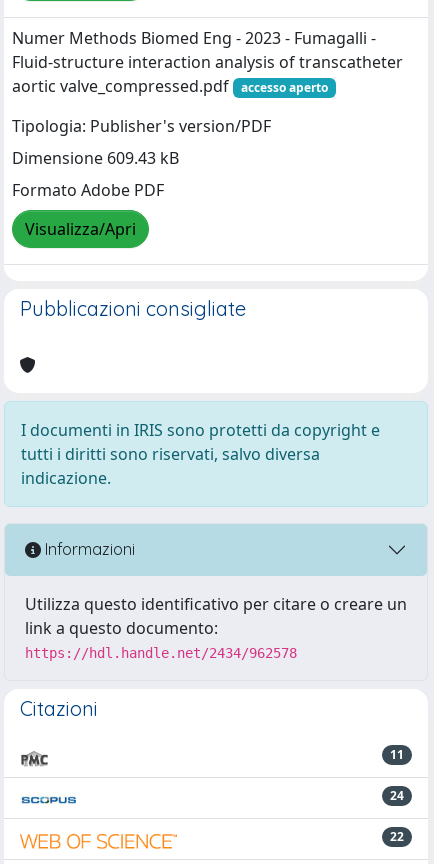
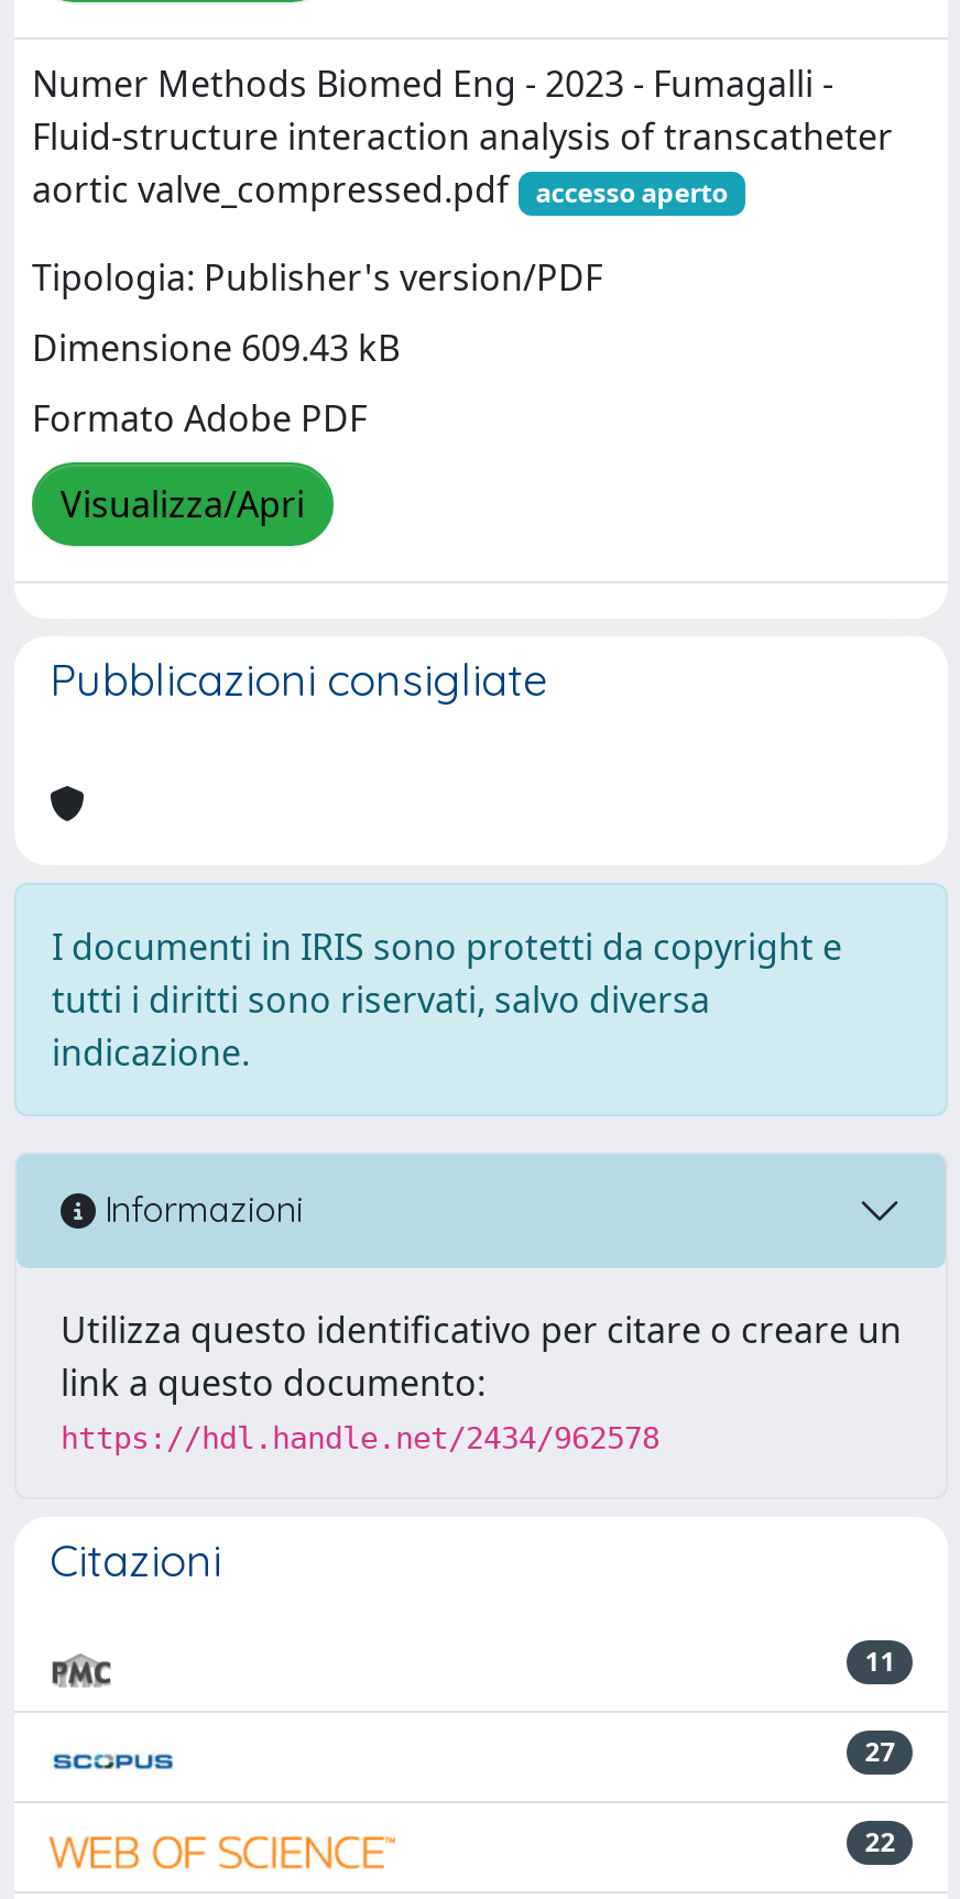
[390,787,404,804] 24 -> [865,1733,895,1770] 27

